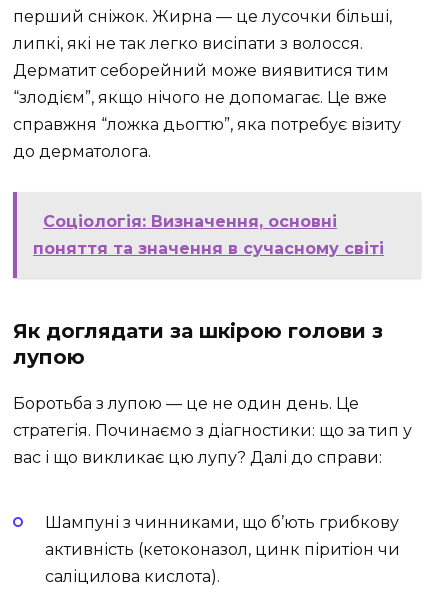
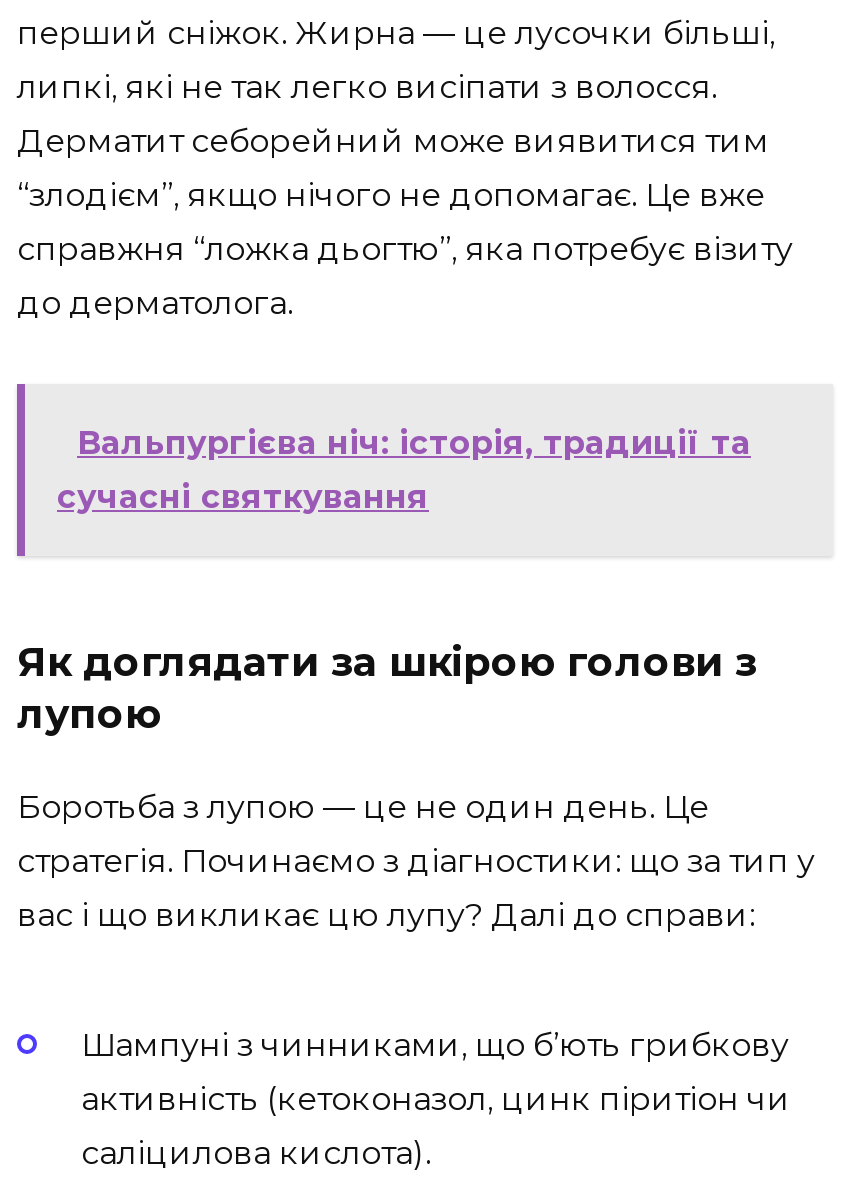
[33,212,384,258] Соціологія: Визначення, основні | поняття та значення в сучасному світі -> [57,424,751,516] Вальпургієва ніч: історія, традиції та | сучасні святкування

